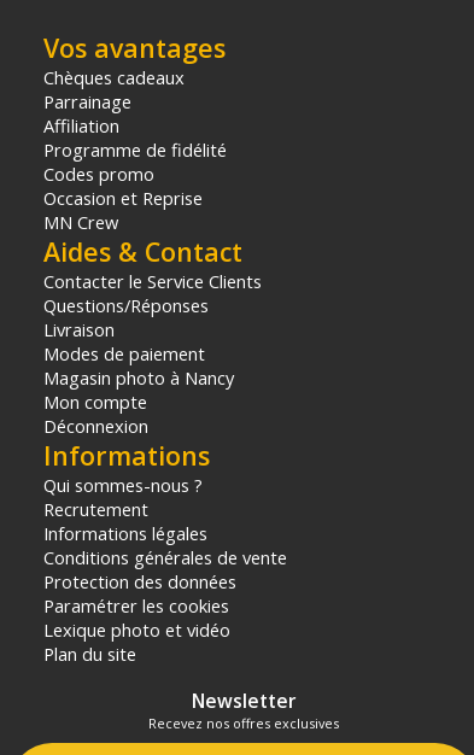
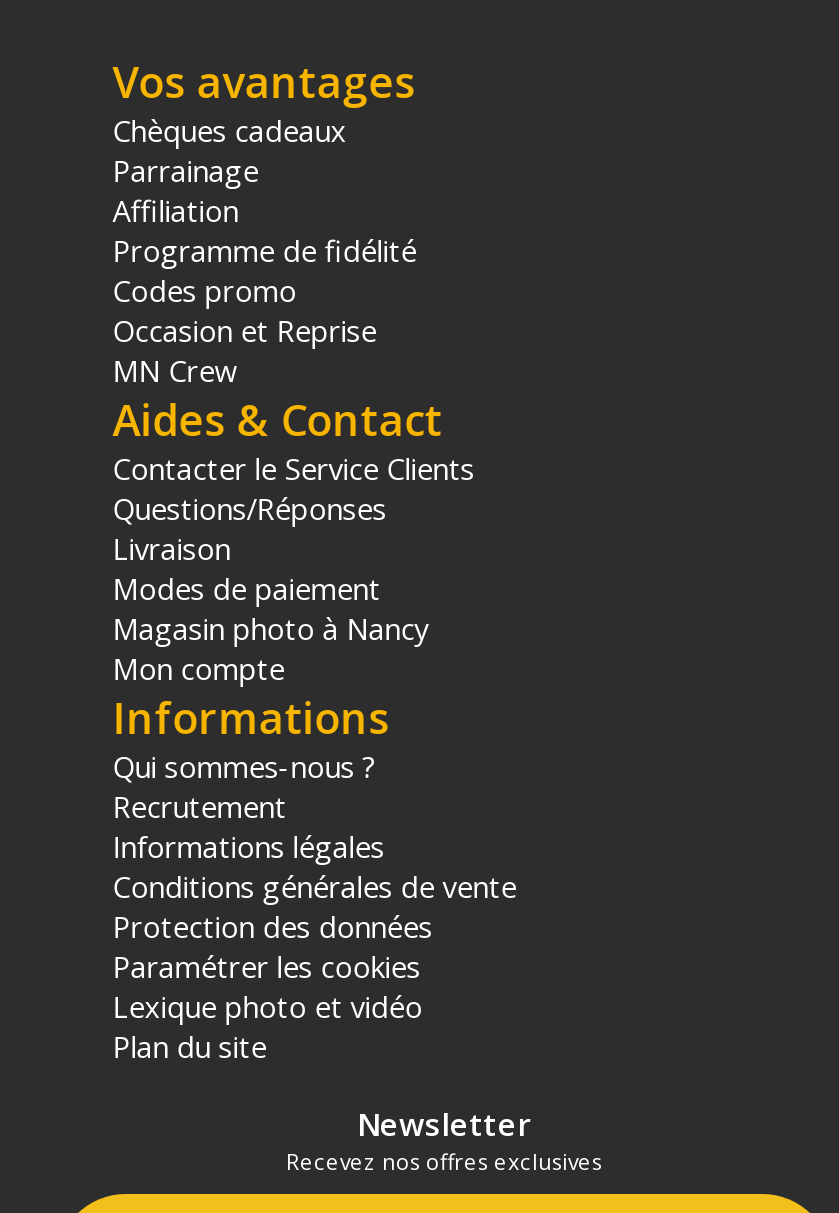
[44,414,149,438] Déconnexion -> none

